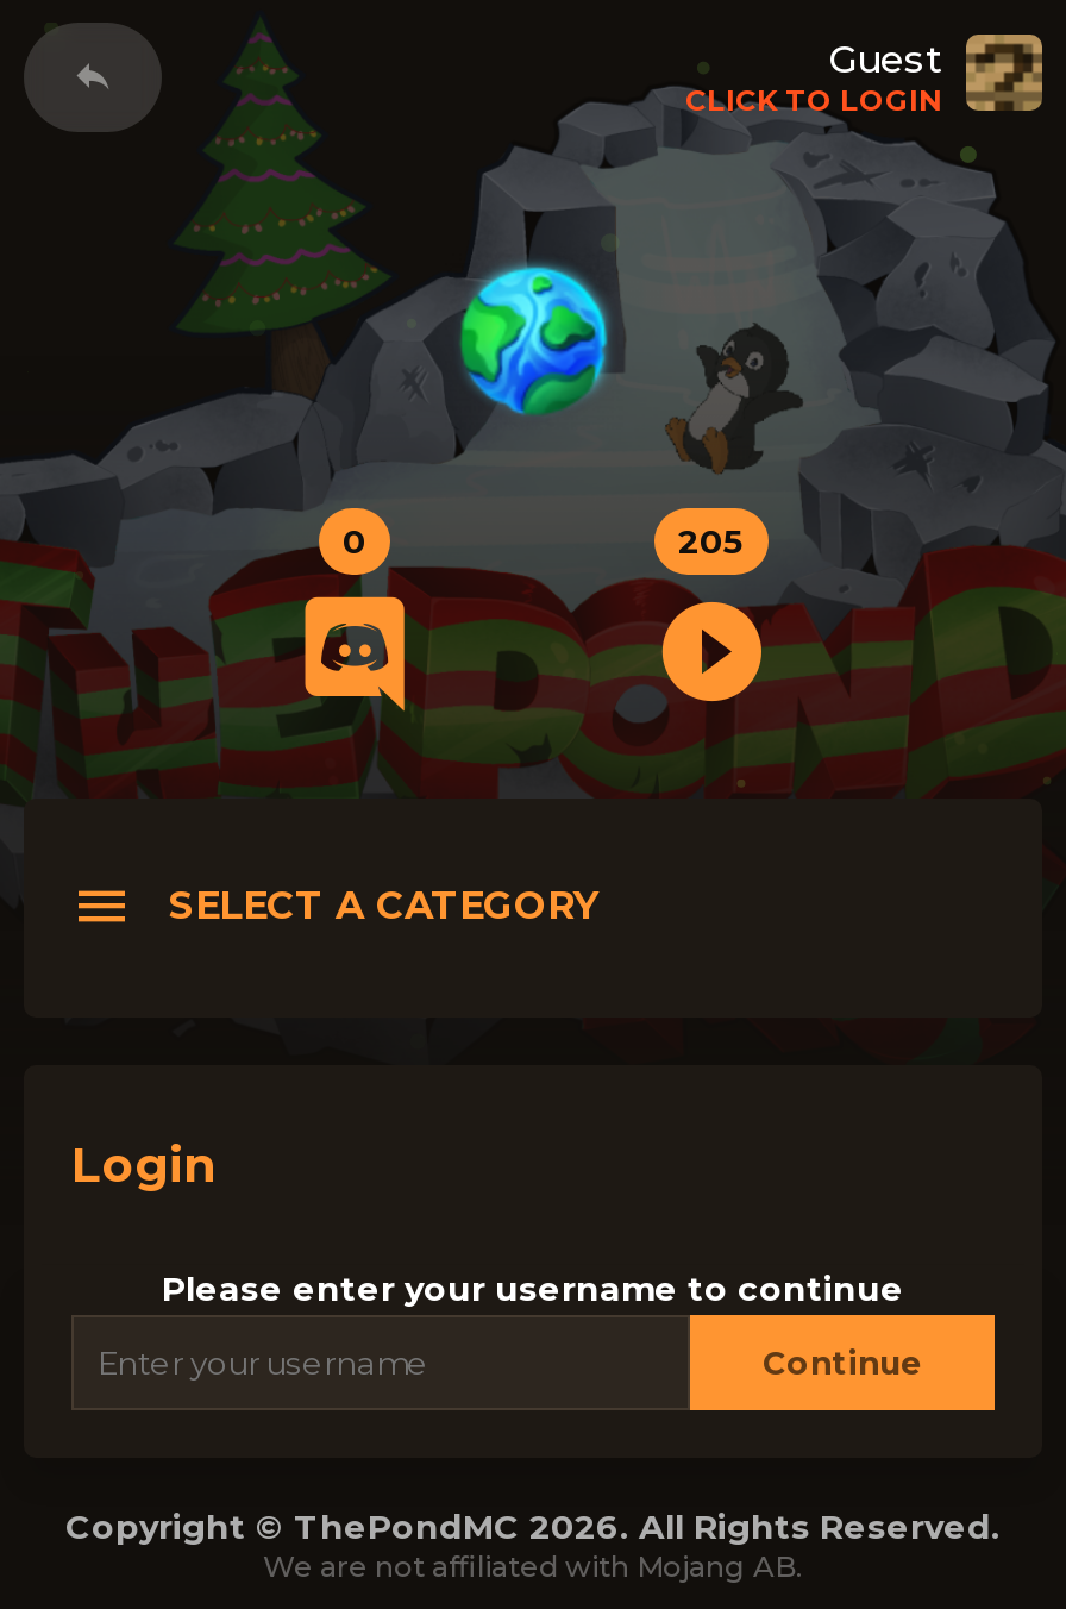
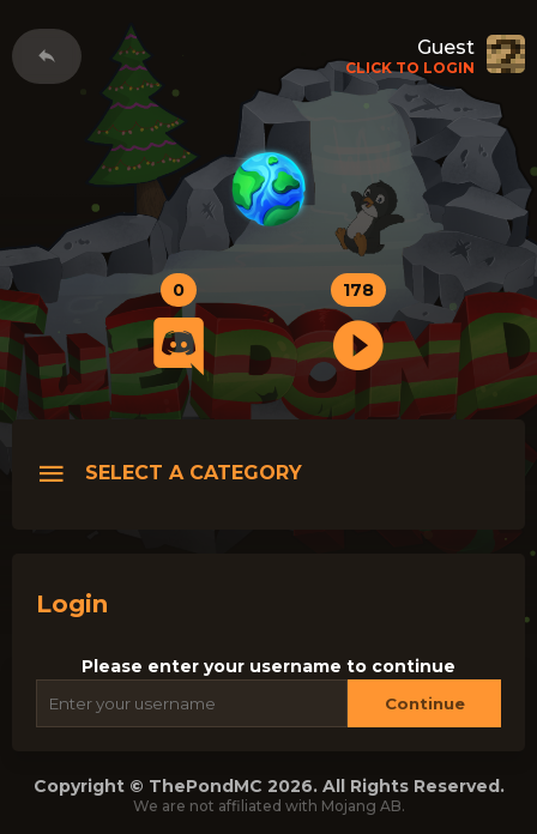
[678,520,745,563] 205 -> [343,279,374,301] 178

